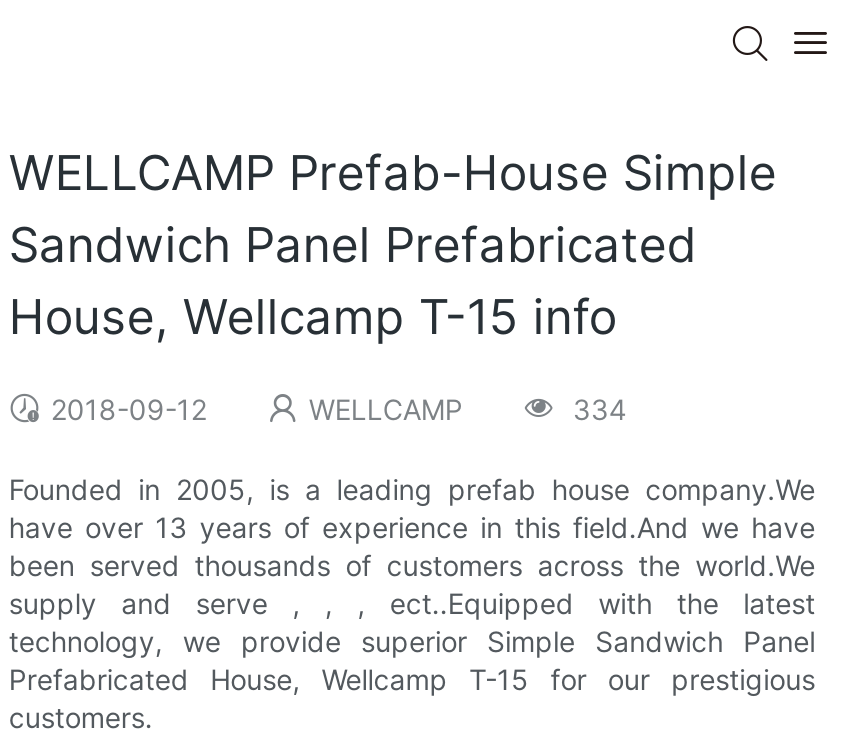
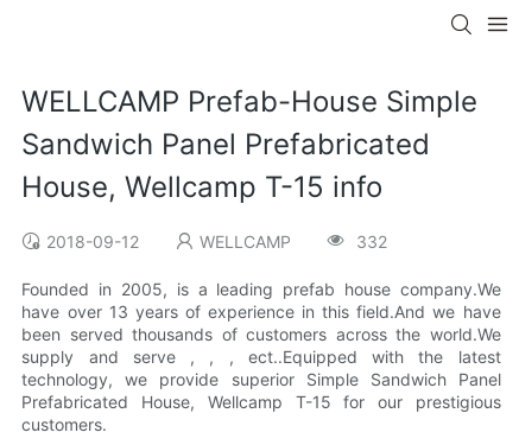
[573,393,627,427] 334 -> [357,232,388,252] 332

